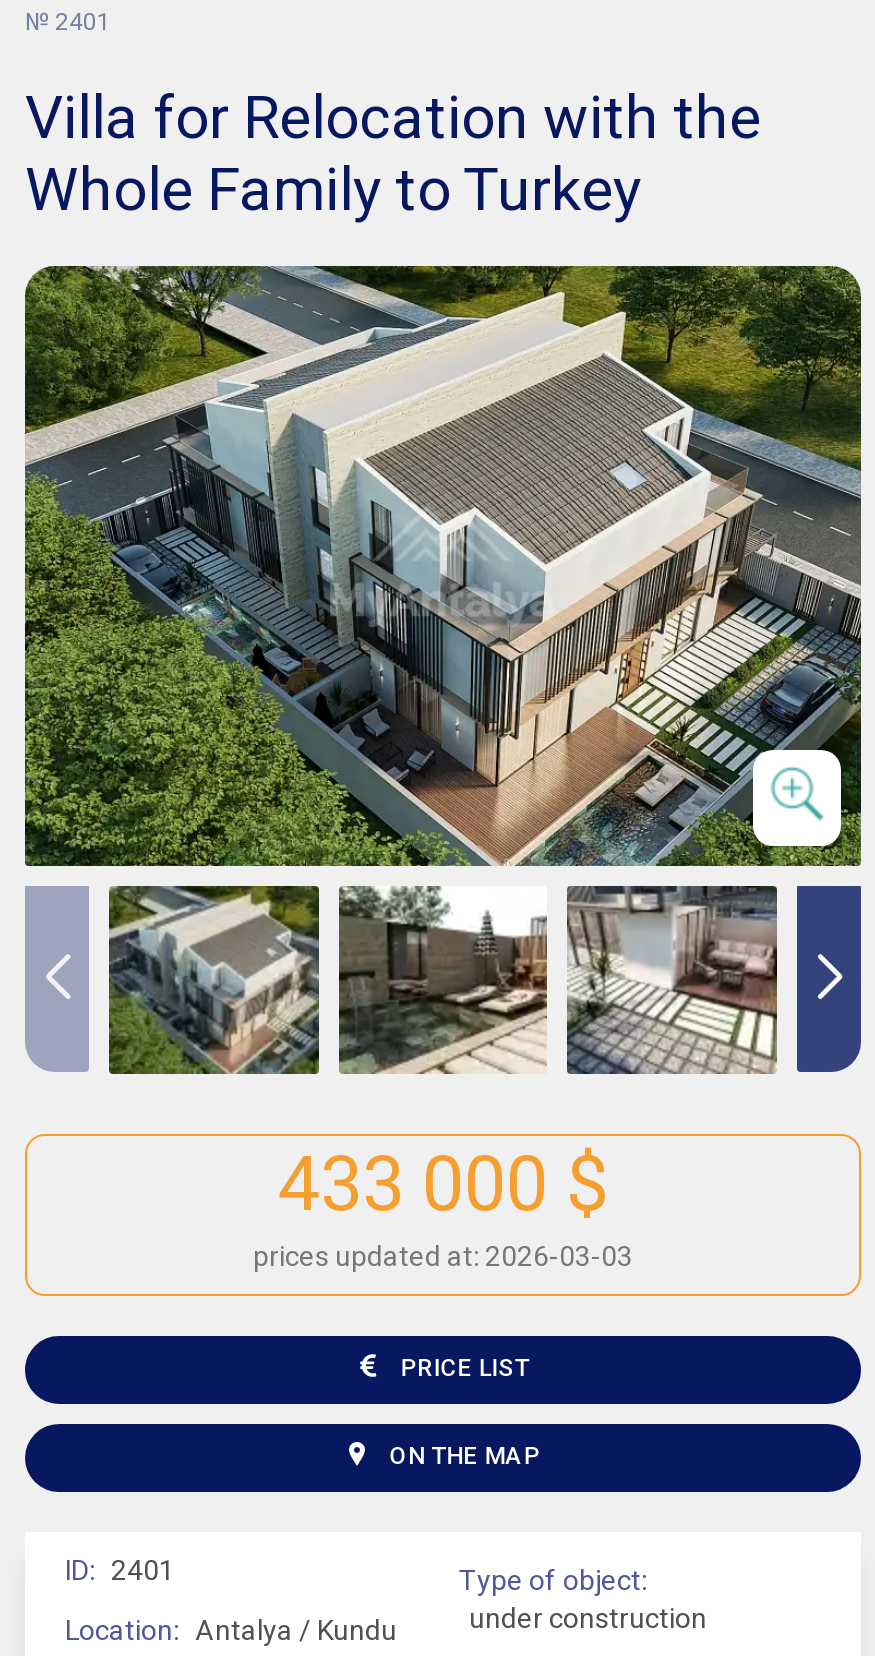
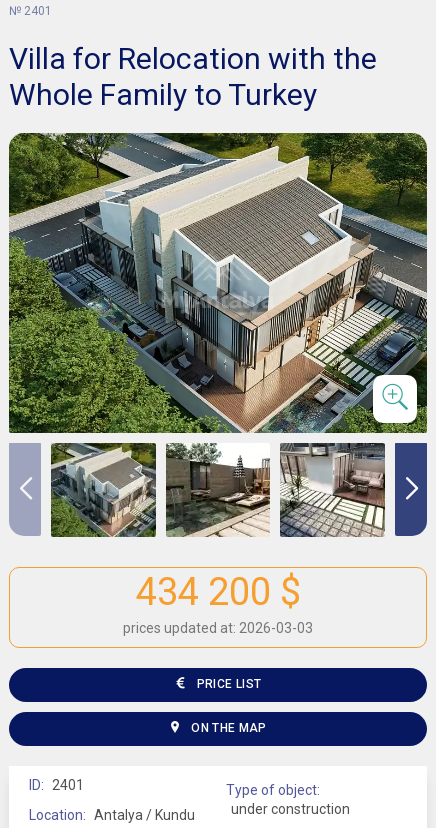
[278,1139,608,1227] 433 000 $ -> [135,570,300,614] 434 200 $

